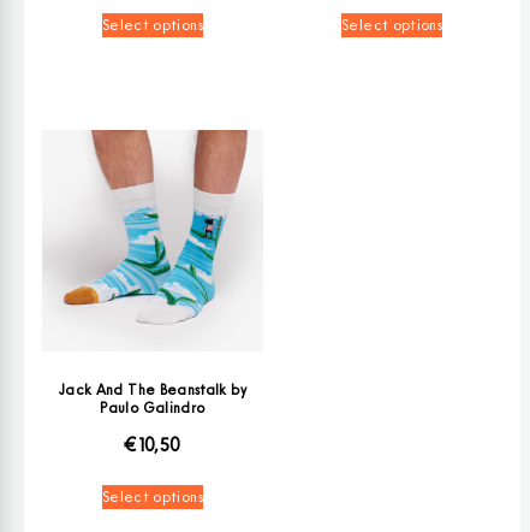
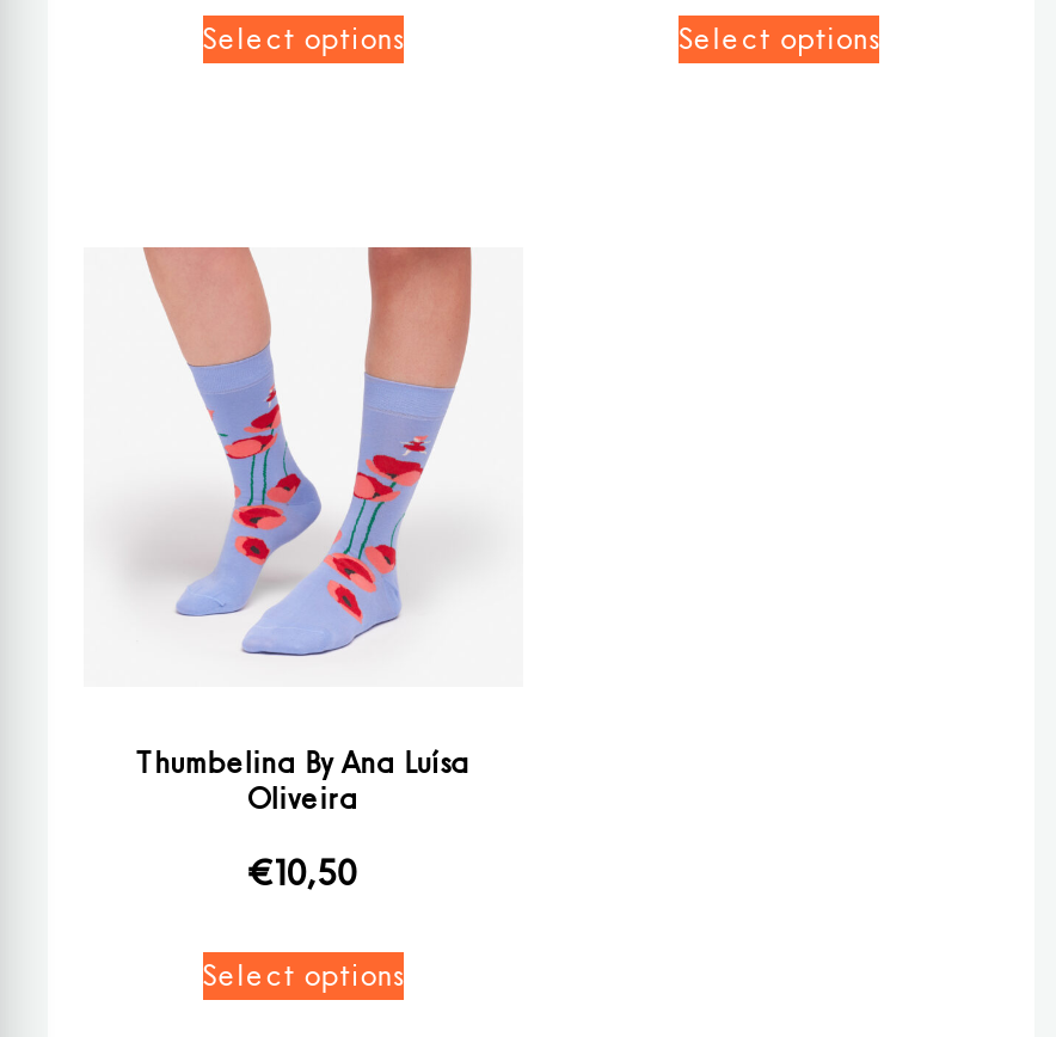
[59,129,249,419] [image] | Jack And The Beanstalk by | Paulo Galindro -> [127,245,492,820] [image] | Thumbelina By Ana Luísa | Oliveira

